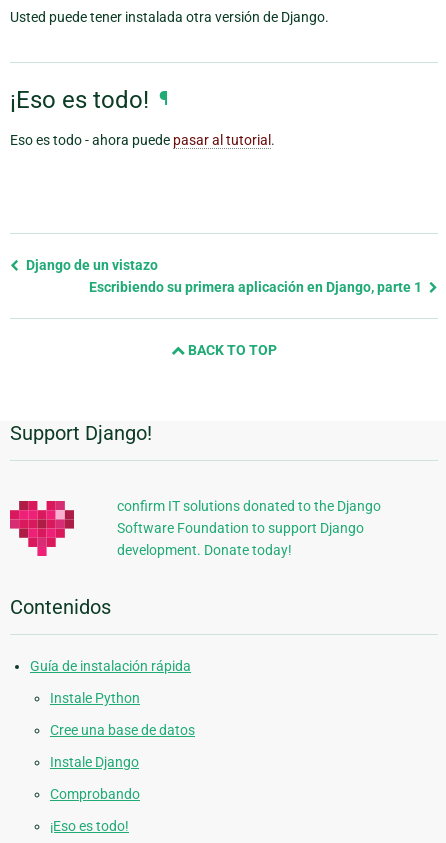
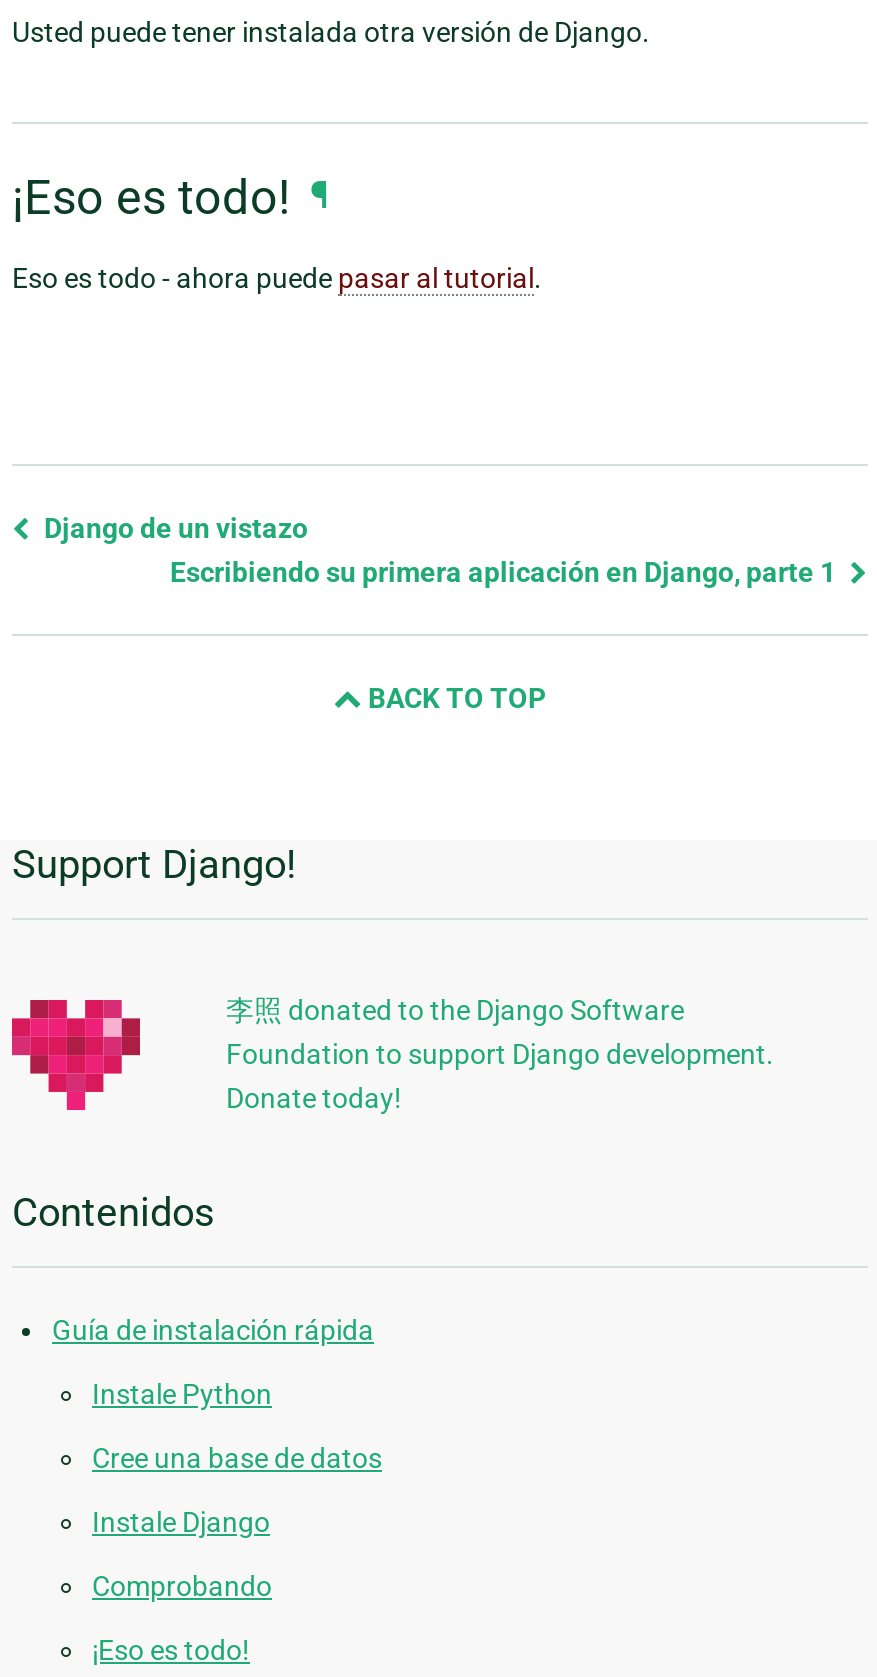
[117,498,381,558] confirm IT solutions donated to the Django | Software Foundation to support Django | development. Donate today! -> [226,993,774,1113] 李照 donated to the Django Software | Foundation to support Django development. | Donate today!

